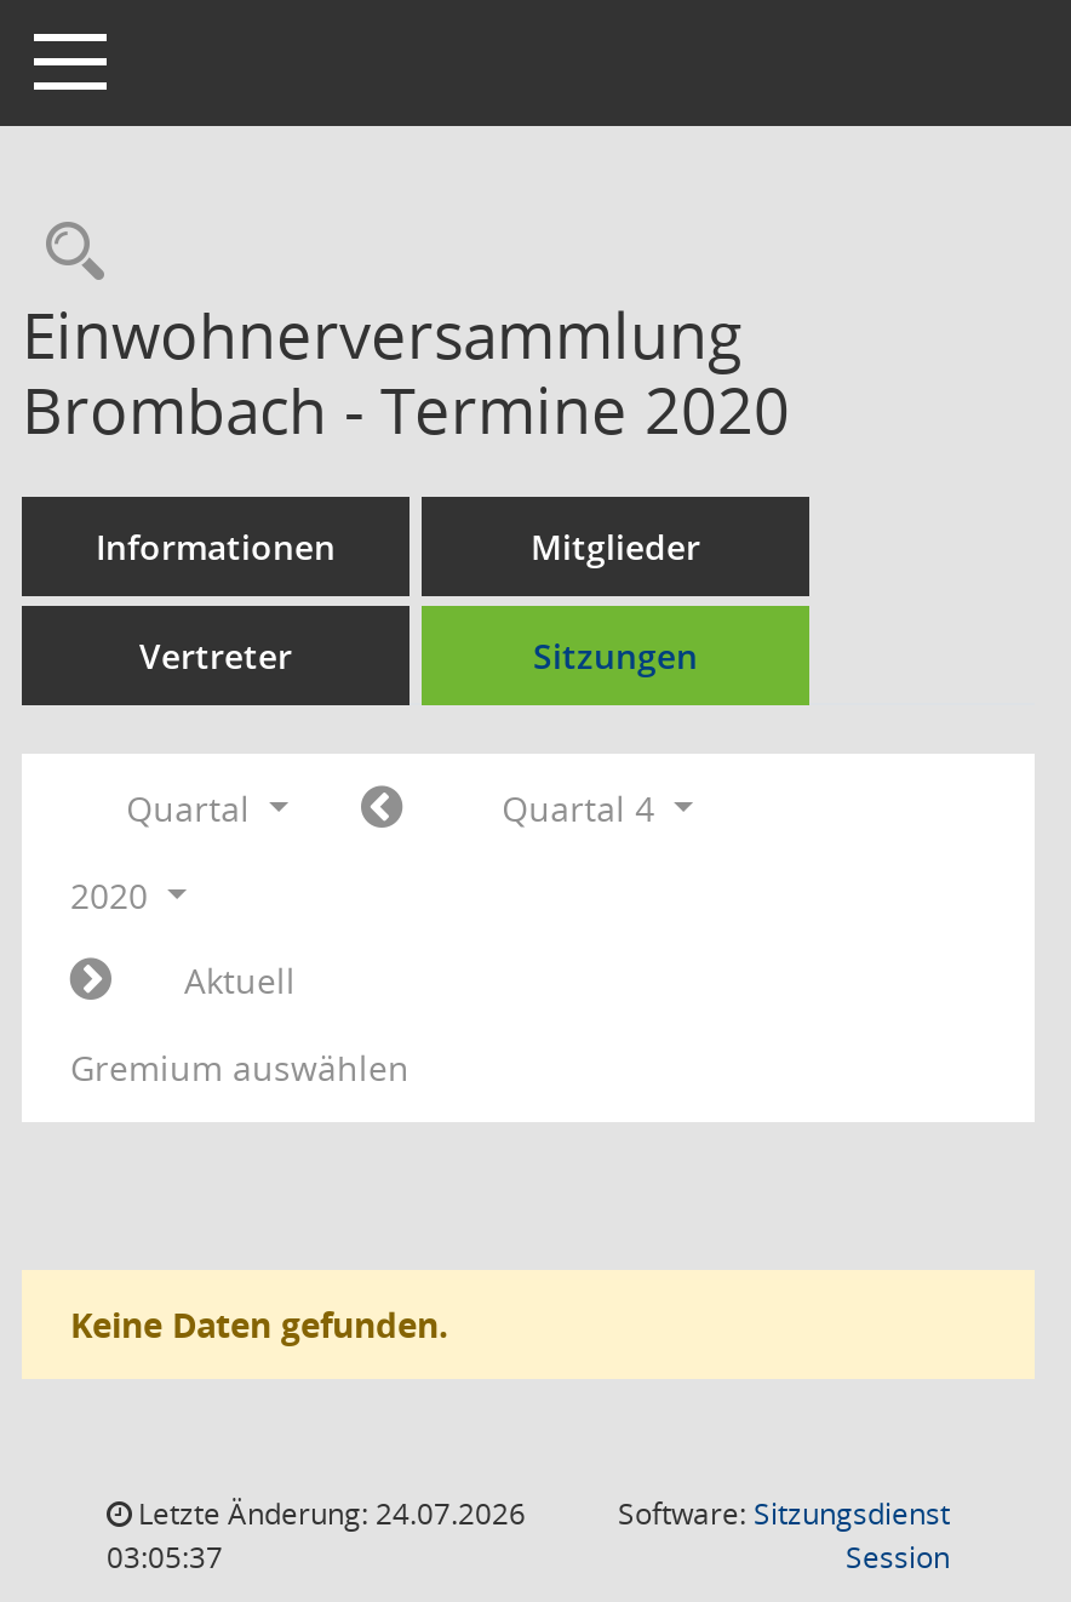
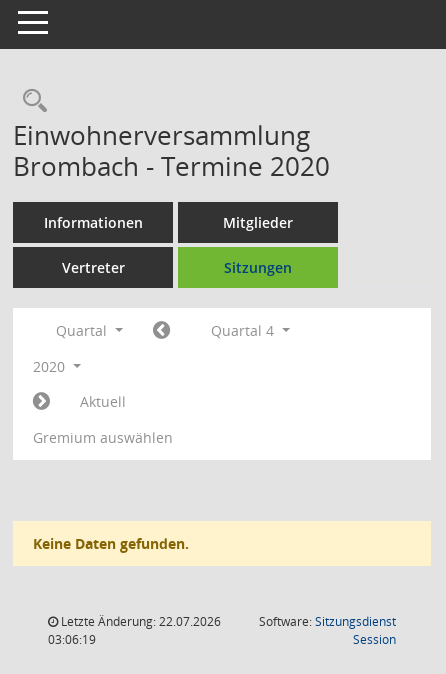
[131,1493,526,1534] Letzte Änderung: 24.07.2026 -> [58,613,221,630] Letzte Änderung: 22.07.2026
[107,1537,223,1578] 03:05:37 -> [48,631,96,648] 03:06:19

